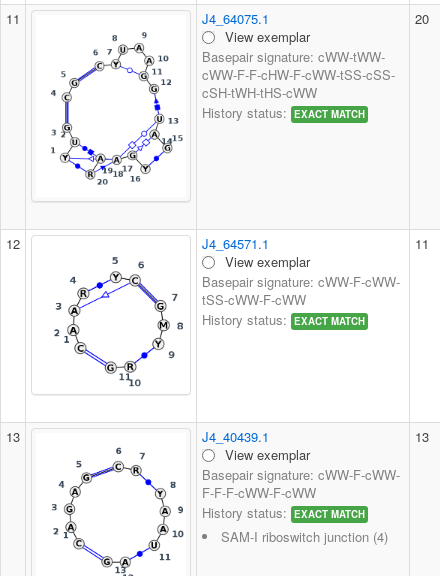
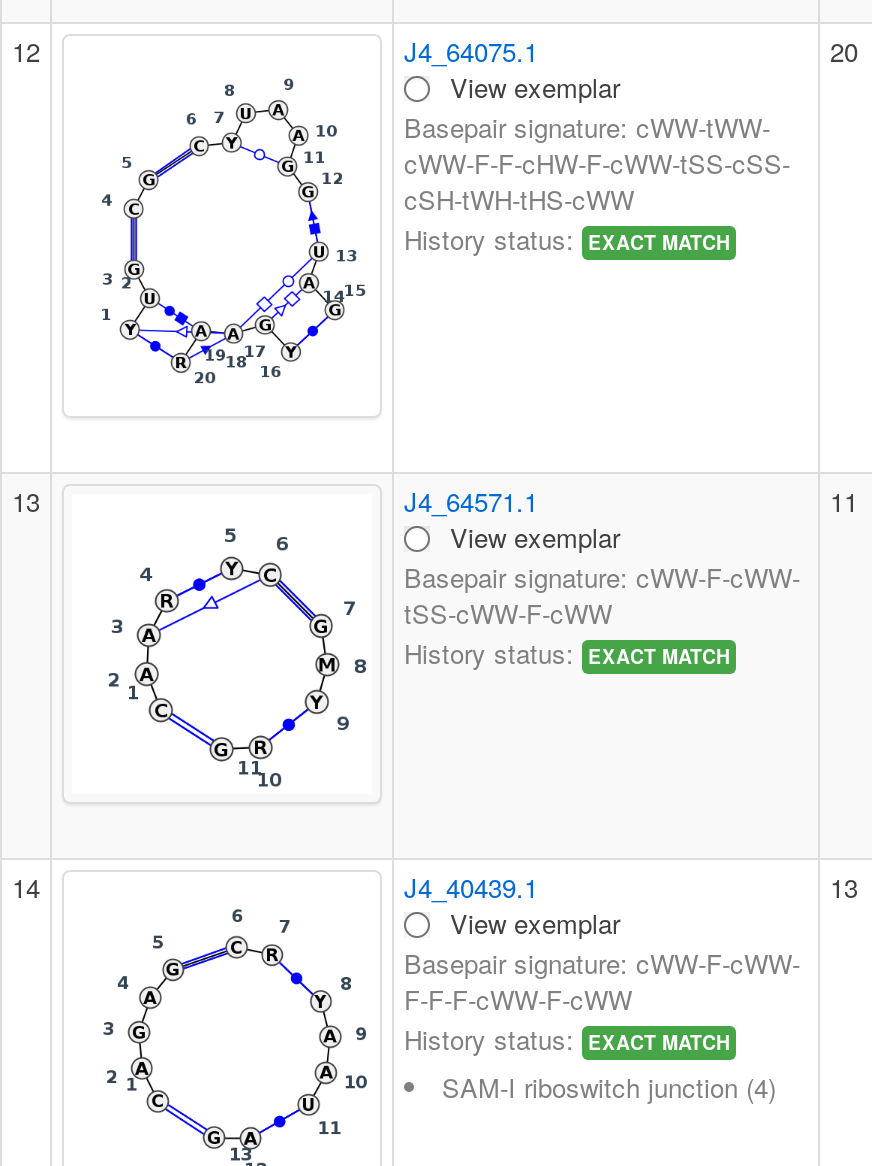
[6,9,20,28] 11 -> [12,32,40,70] 12
[6,234,20,253] 12 -> [12,482,40,520] 13
[6,427,20,446] 13 -> [12,868,40,906] 14

